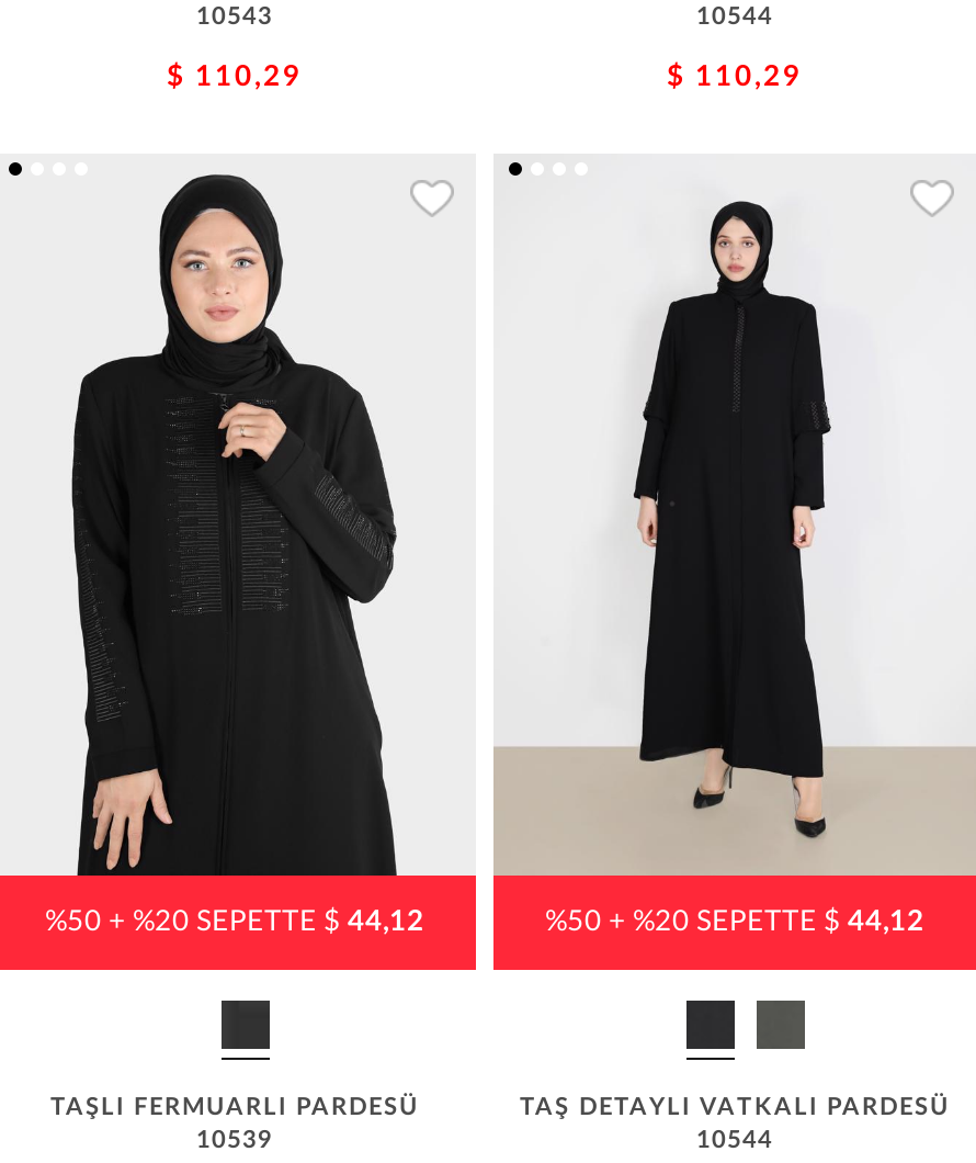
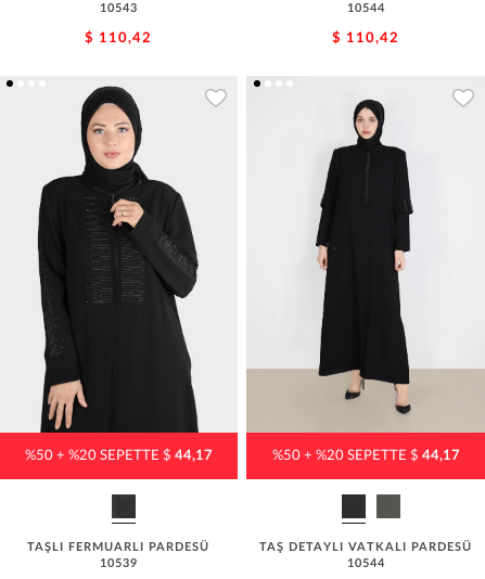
[167,64,303,93] $ 110,29 -> [85,32,152,46] $ 110,42
[667,64,803,93] $ 110,29 -> [332,32,399,46] $ 110,42
[45,909,424,937] %50 + %20 SEPETTE $44,12 -> [24,449,212,463] %50 + %20 SEPETTE $44,17
[545,909,924,937] %50 + %20 SEPETTE $44,12 -> [272,449,460,463] %50 + %20 SEPETTE $44,17

